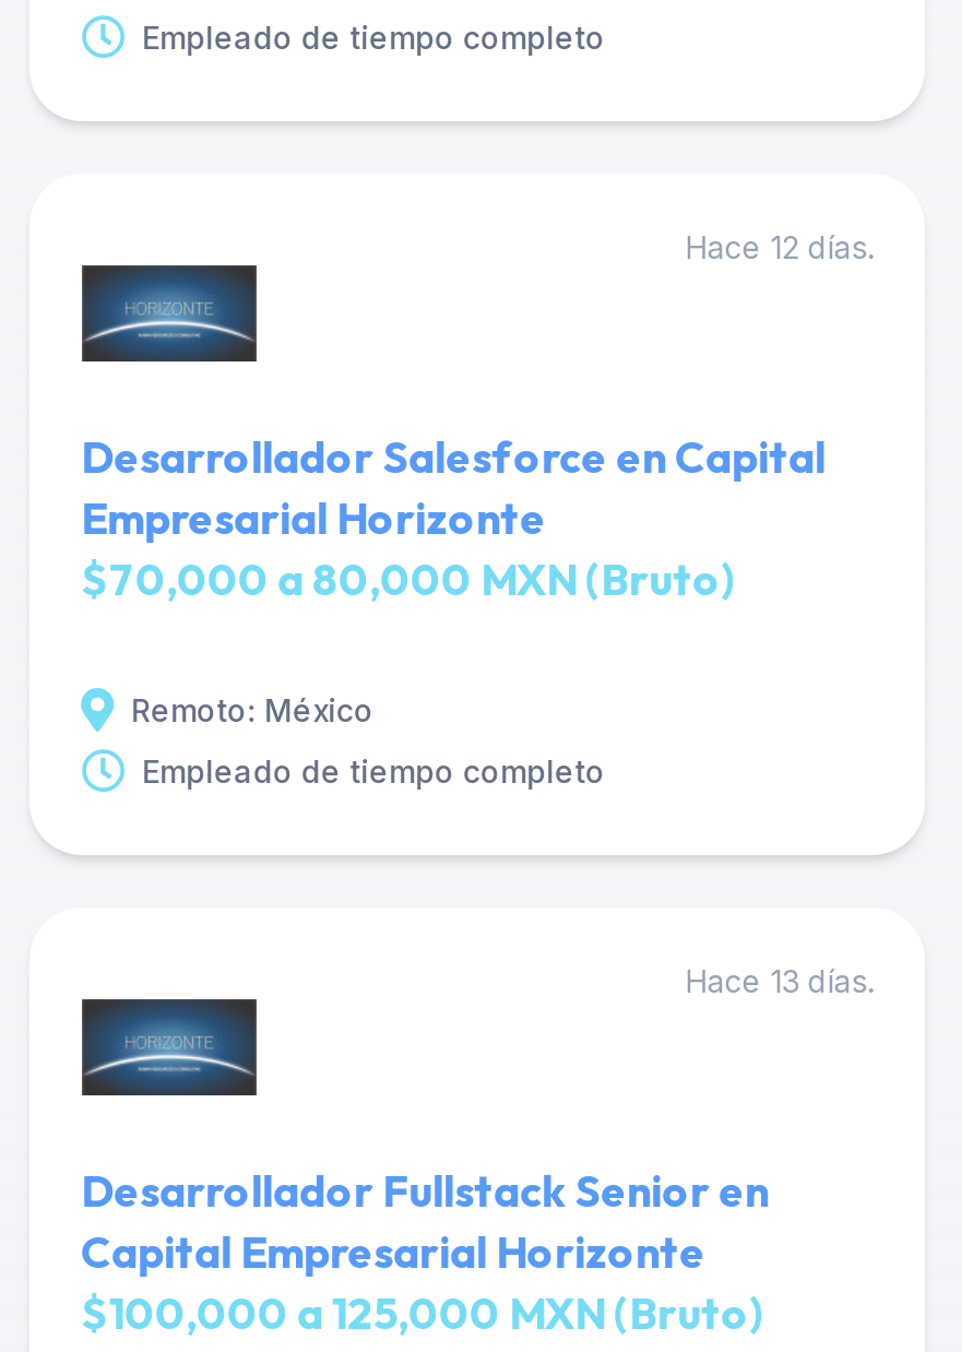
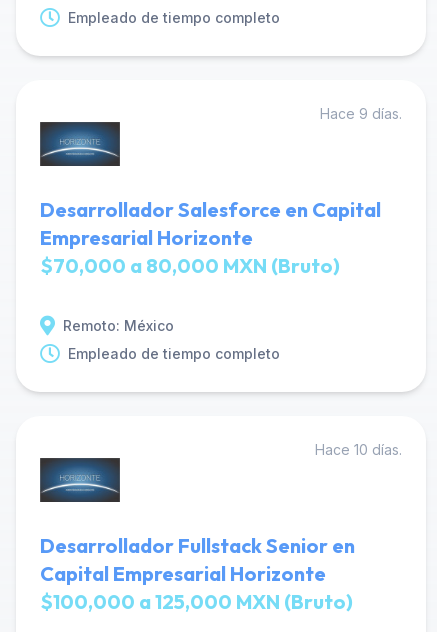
[685,228,873,265] Hace 12 días. -> [320,105,402,122] Hace 9 días.
[685,962,873,999] Hace 13 días. -> [315,441,402,458] Hace 10 días.

